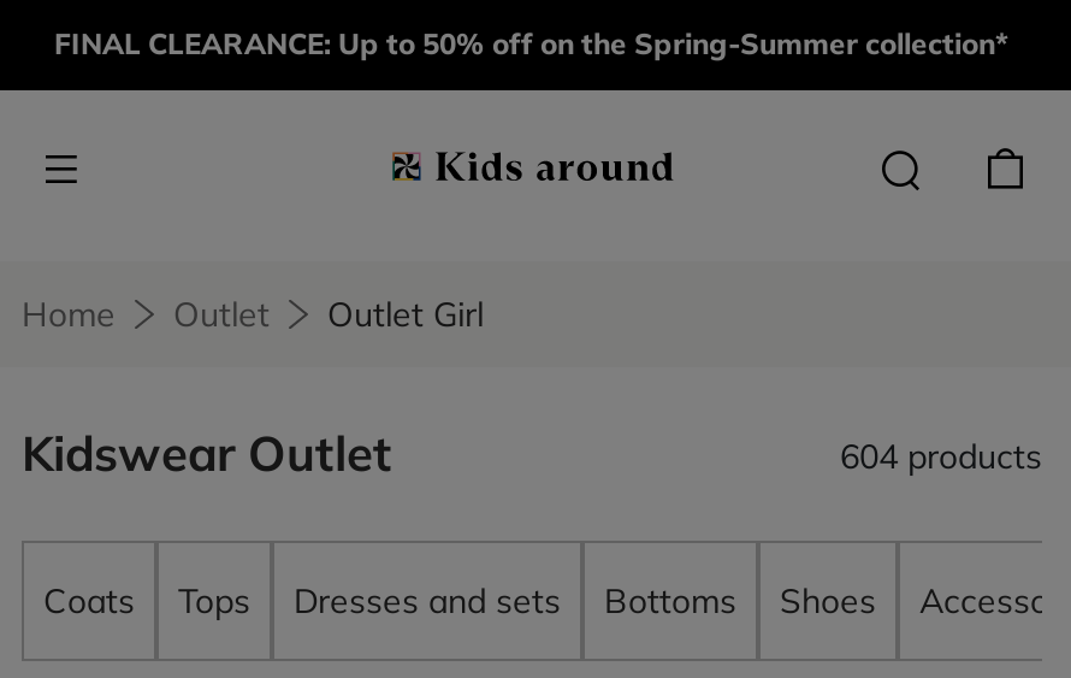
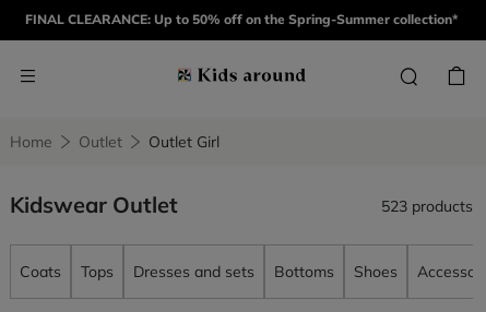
[840,435,1042,478] 604 products -> [381,196,473,216] 523 products

